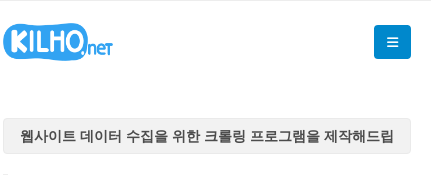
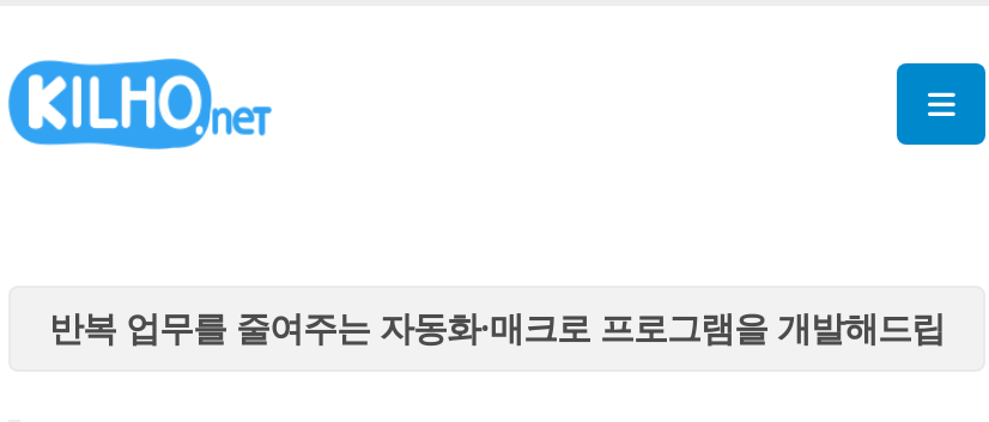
[20,126,394,145] 웹사이트 데이터 수집을 위한 크롤링 프로그램을 제작해드립 -> [49,305,945,350] 반복 업무를 줄여주는 자동화·매크로 프로그램을 개발해드립

